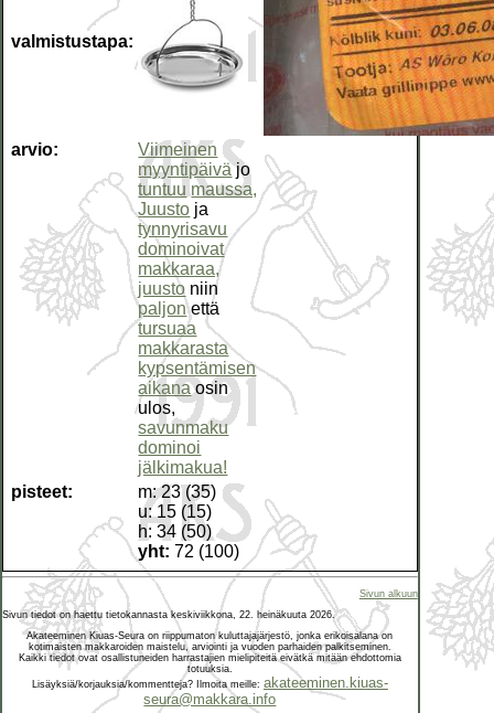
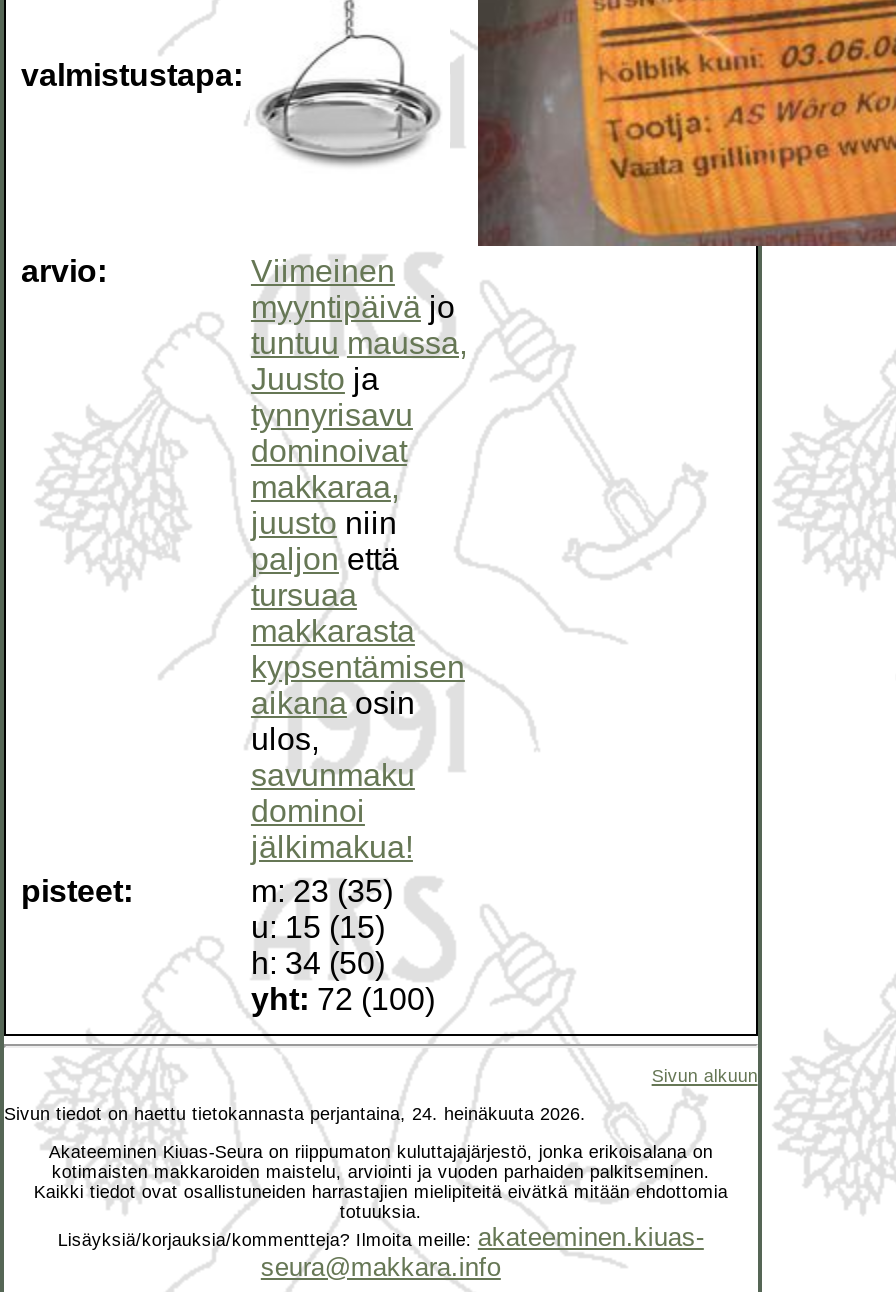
[2,609,335,621] Sivun tiedot on haettu tietokannasta keskiviikkona, 22. heinäkuuta 2026. -> [4,1104,586,1124] Sivun tiedot on haettu tietokannasta perjantaina, 24. heinäkuuta 2026.

